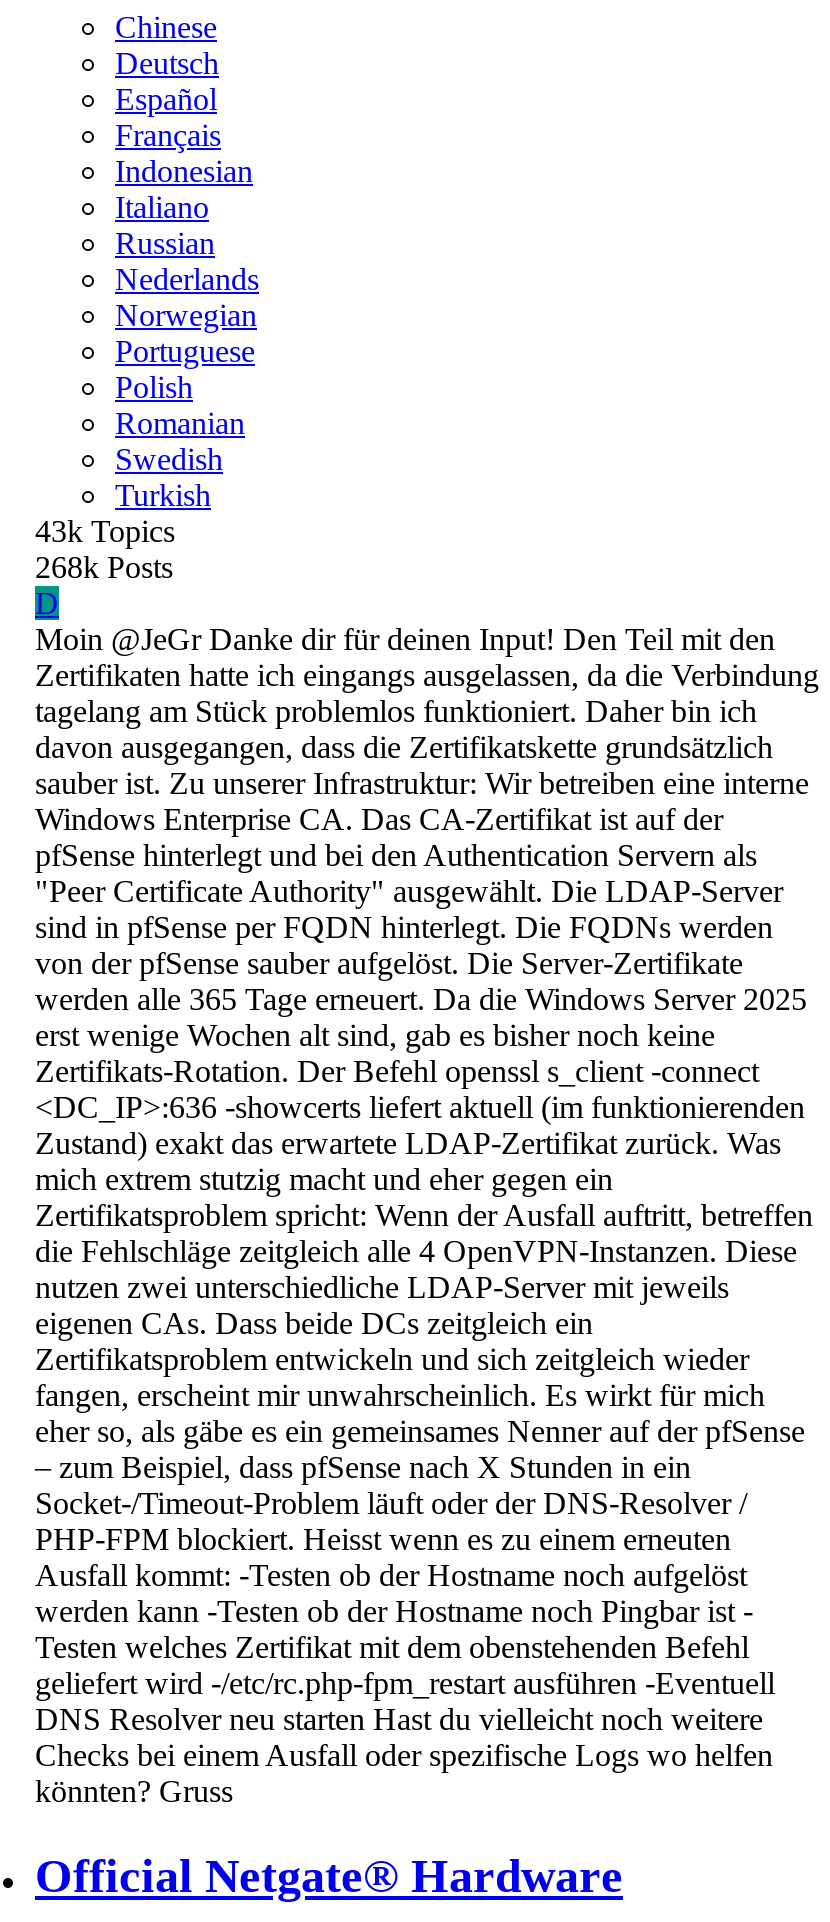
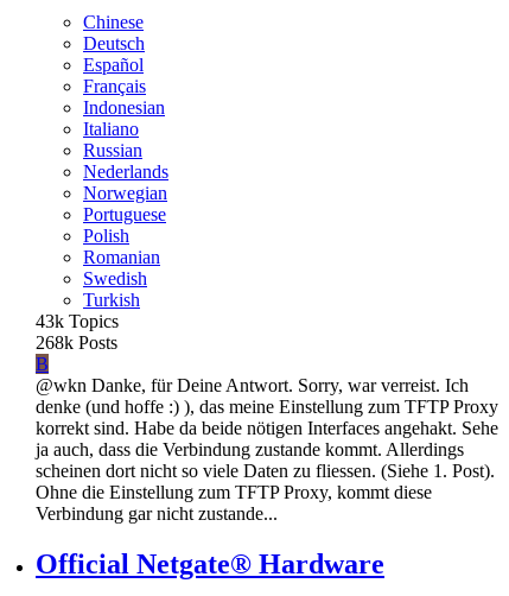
[35,586,819,1808] D | Moin @JeGr Danke dir für deinen Input! Den Teil mit den | Zertifikaten hatte ich eingangs ausgelassen, da die Verbindung | tagelang am Stück problemlos funktioniert. Daher bin ich | davon ausgegangen, dass die Zertifikatskette grundsätzlich | sauber ist. Zu unserer Infrastruktur: Wir betreiben eine interne | Windows Enterprise CA. Das CA-Zertifikat ist auf der | pfSense hinterlegt und bei den Authentication Servern als | "Peer Certificate Authority" ausgewählt. Die LDAP-Server | sind in pfSense per FQDN hinterlegt. Die FQDNs werden | von der pfSense sauber aufgelöst. Die Server-Zertifikate | werden alle 365 Tage erneuert. Da die Windows Server 2025 | erst wenige Wochen alt sind, gab es bisher noch keine | Zertifikats-Rotation. Der Befehl openssl s_client -connect | <DC_IP>:636 -showcerts liefert aktuell (im funktionierenden | Zustand) exakt das erwartete LDAP-Zertifikat zurück. Was | mich extrem stutzig macht und eher gegen ein | Zertifikatsproblem spricht: Wenn der Ausfall auftritt, betreffen | die Fehlschläge zeitgleich alle 4 OpenVPN-Instanzen. Diese | nutzen zwei unterschiedliche LDAP-Server mit jeweils | eigenen CAs. Dass beide DCs zeitgleich ein | Zertifikatsproblem entwickeln und sich zeitgleich wieder | fangen, erscheint mir unwahrscheinlich. Es wirkt für mich | eher so, als gäbe es ein gemeinsames Nenner auf der pfSense | – zum Beispiel, dass pfSense nach X Stunden in ein | Socket-/Timeout-Problem läuft oder der DNS-Resolver / | PHP-FPM blockiert. Heisst wenn es zu einem erneuten | Ausfall kommt: -Testen ob der Hostname noch aufgelöst | werden kann -Testen ob der Hostname noch Pingbar ist - | Testen welches Zertifikat mit dem obenstehenden Befehl | geliefert wird -/etc/rc.php-fpm_restart ausführen -Eventuell | DNS Resolver neu starten Hast du vielleicht noch weitere | Checks bei einem Ausfall oder spezifische Logs wo helfen | könnten? Gruss -> [36,354,498,524] B | @wkn Danke, für Deine Antwort. Sorry, war verreist. Ich | denke (und hoffe :) ), das meine Einstellung zum TFTP Proxy | korrekt sind. Habe da beide nötigen Interfaces angehakt. Sehe | ja auch, dass die Verbindung zustande kommt. Allerdings | scheinen dort nicht so viele Daten zu fliessen. (Siehe 1. Post). | Ohne die Einstellung zum TFTP Proxy, kommt diese | Verbindung gar nicht zustande...

